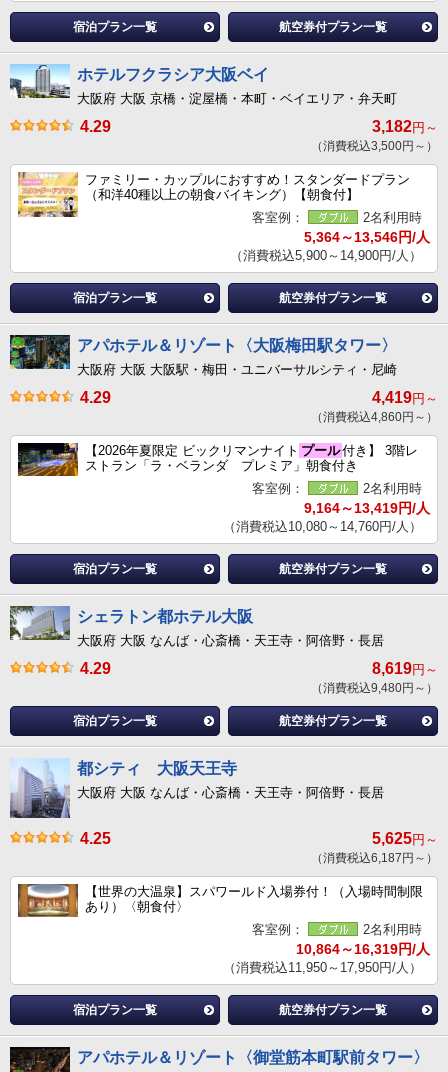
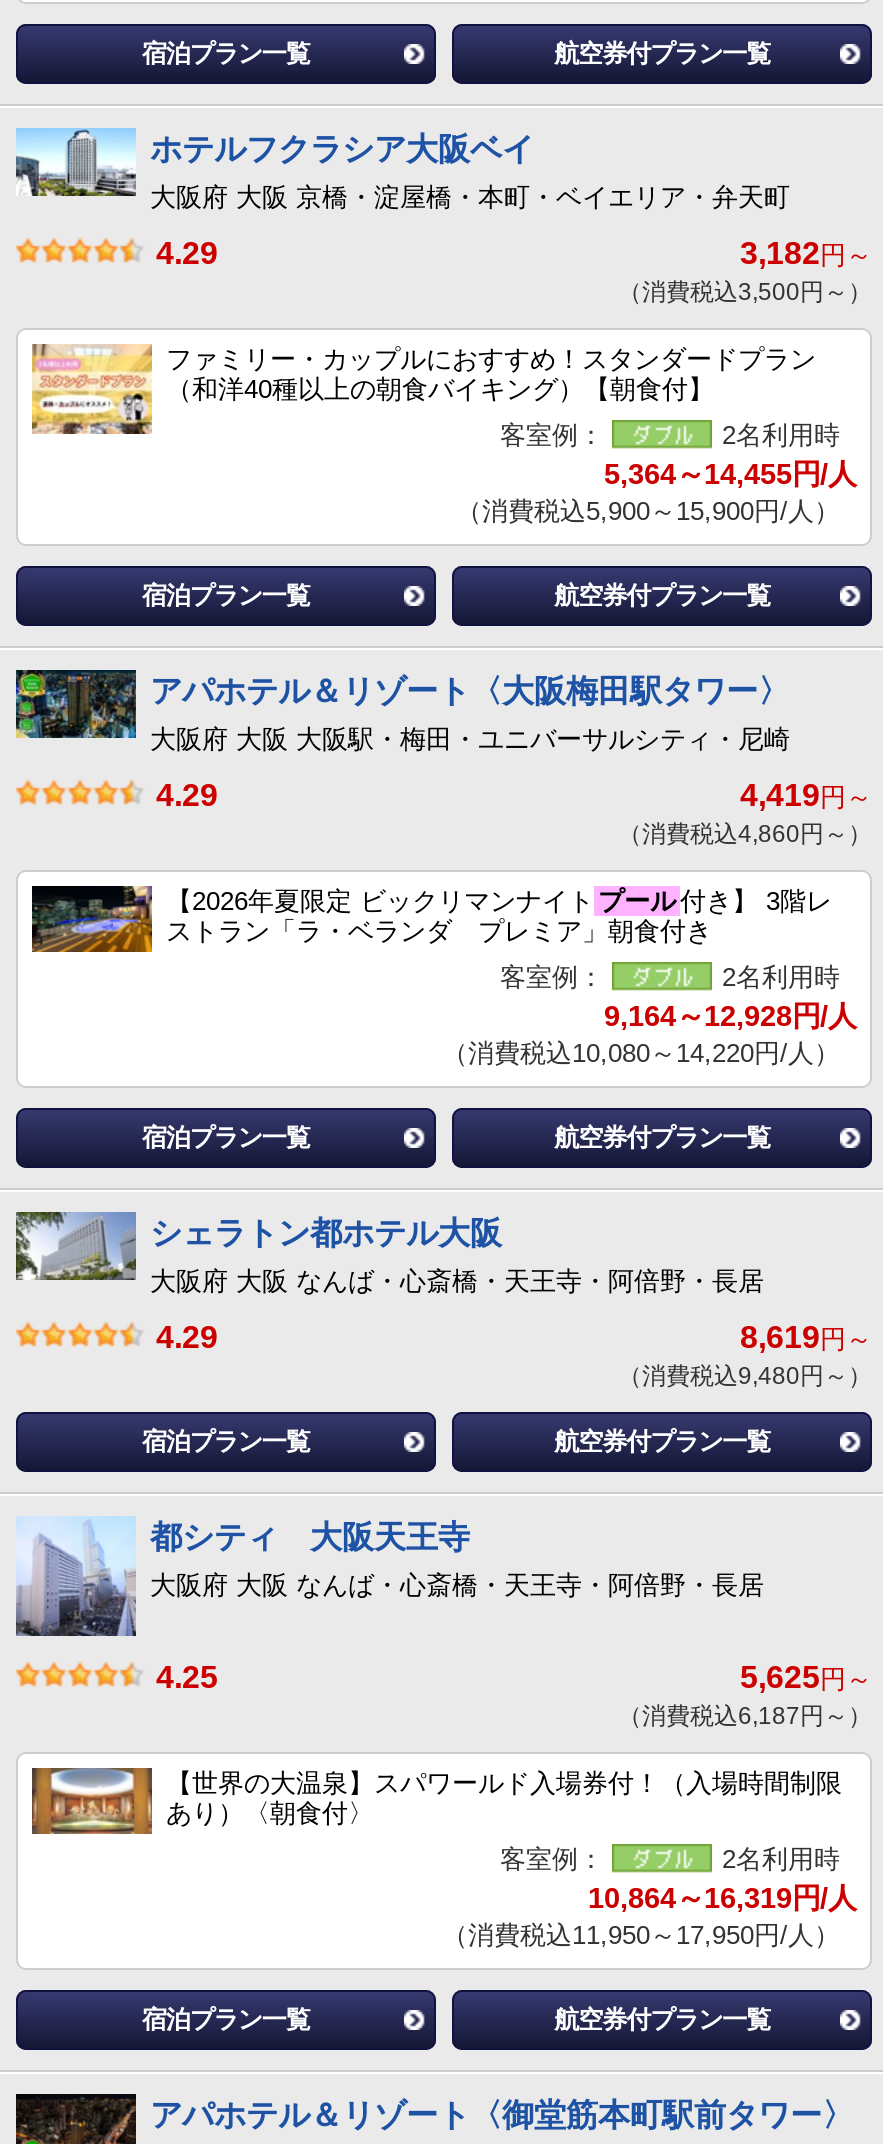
[304,229,430,245] 5,364～13,546円/人 -> [604,457,856,489] 5,364～14,455円/人
[230,248,422,263] （消費税込5,900～14,900円/人） -> [456,495,840,525] （消費税込5,900～15,900円/人）
[304,500,430,516] 9,164～13,419円/人 -> [604,999,856,1031] 9,164～12,928円/人
[223,519,422,534] （消費税込10,080～14,760円/人） -> [442,1037,840,1067] （消費税込10,080～14,220円/人）

